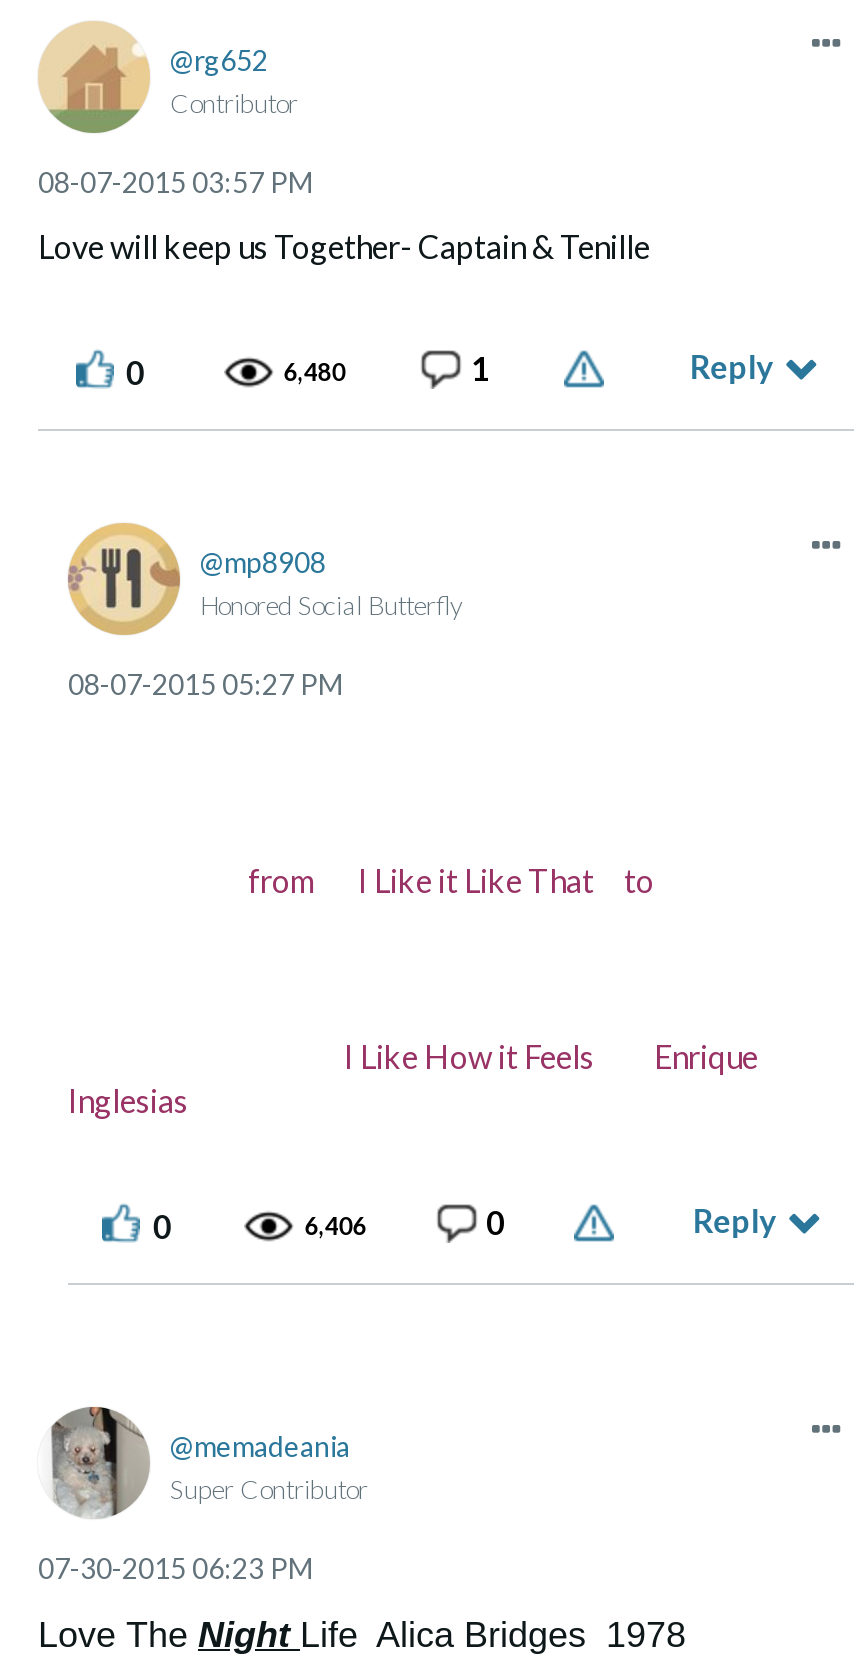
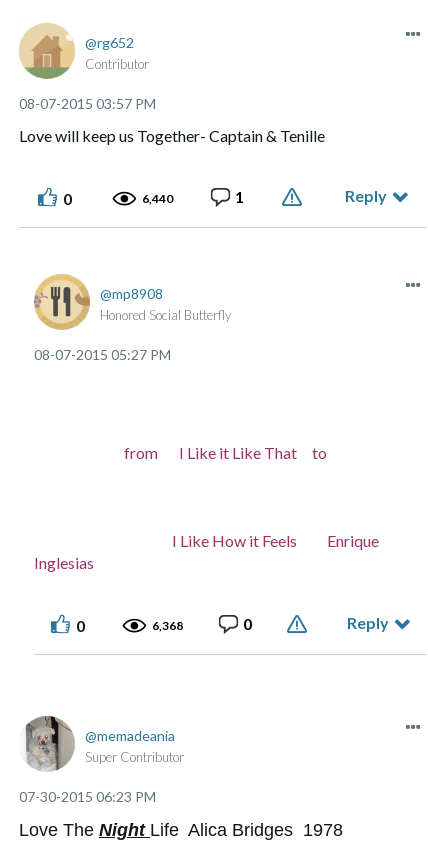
[283,356,345,386] 6,480 -> [142,191,173,206] 6,440
[304,1210,366,1240] 6,406 -> [152,618,183,633] 6,368

